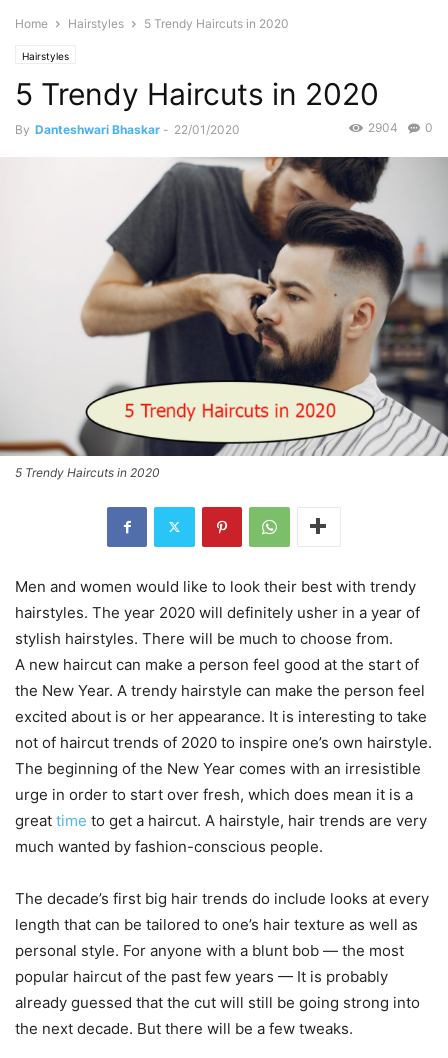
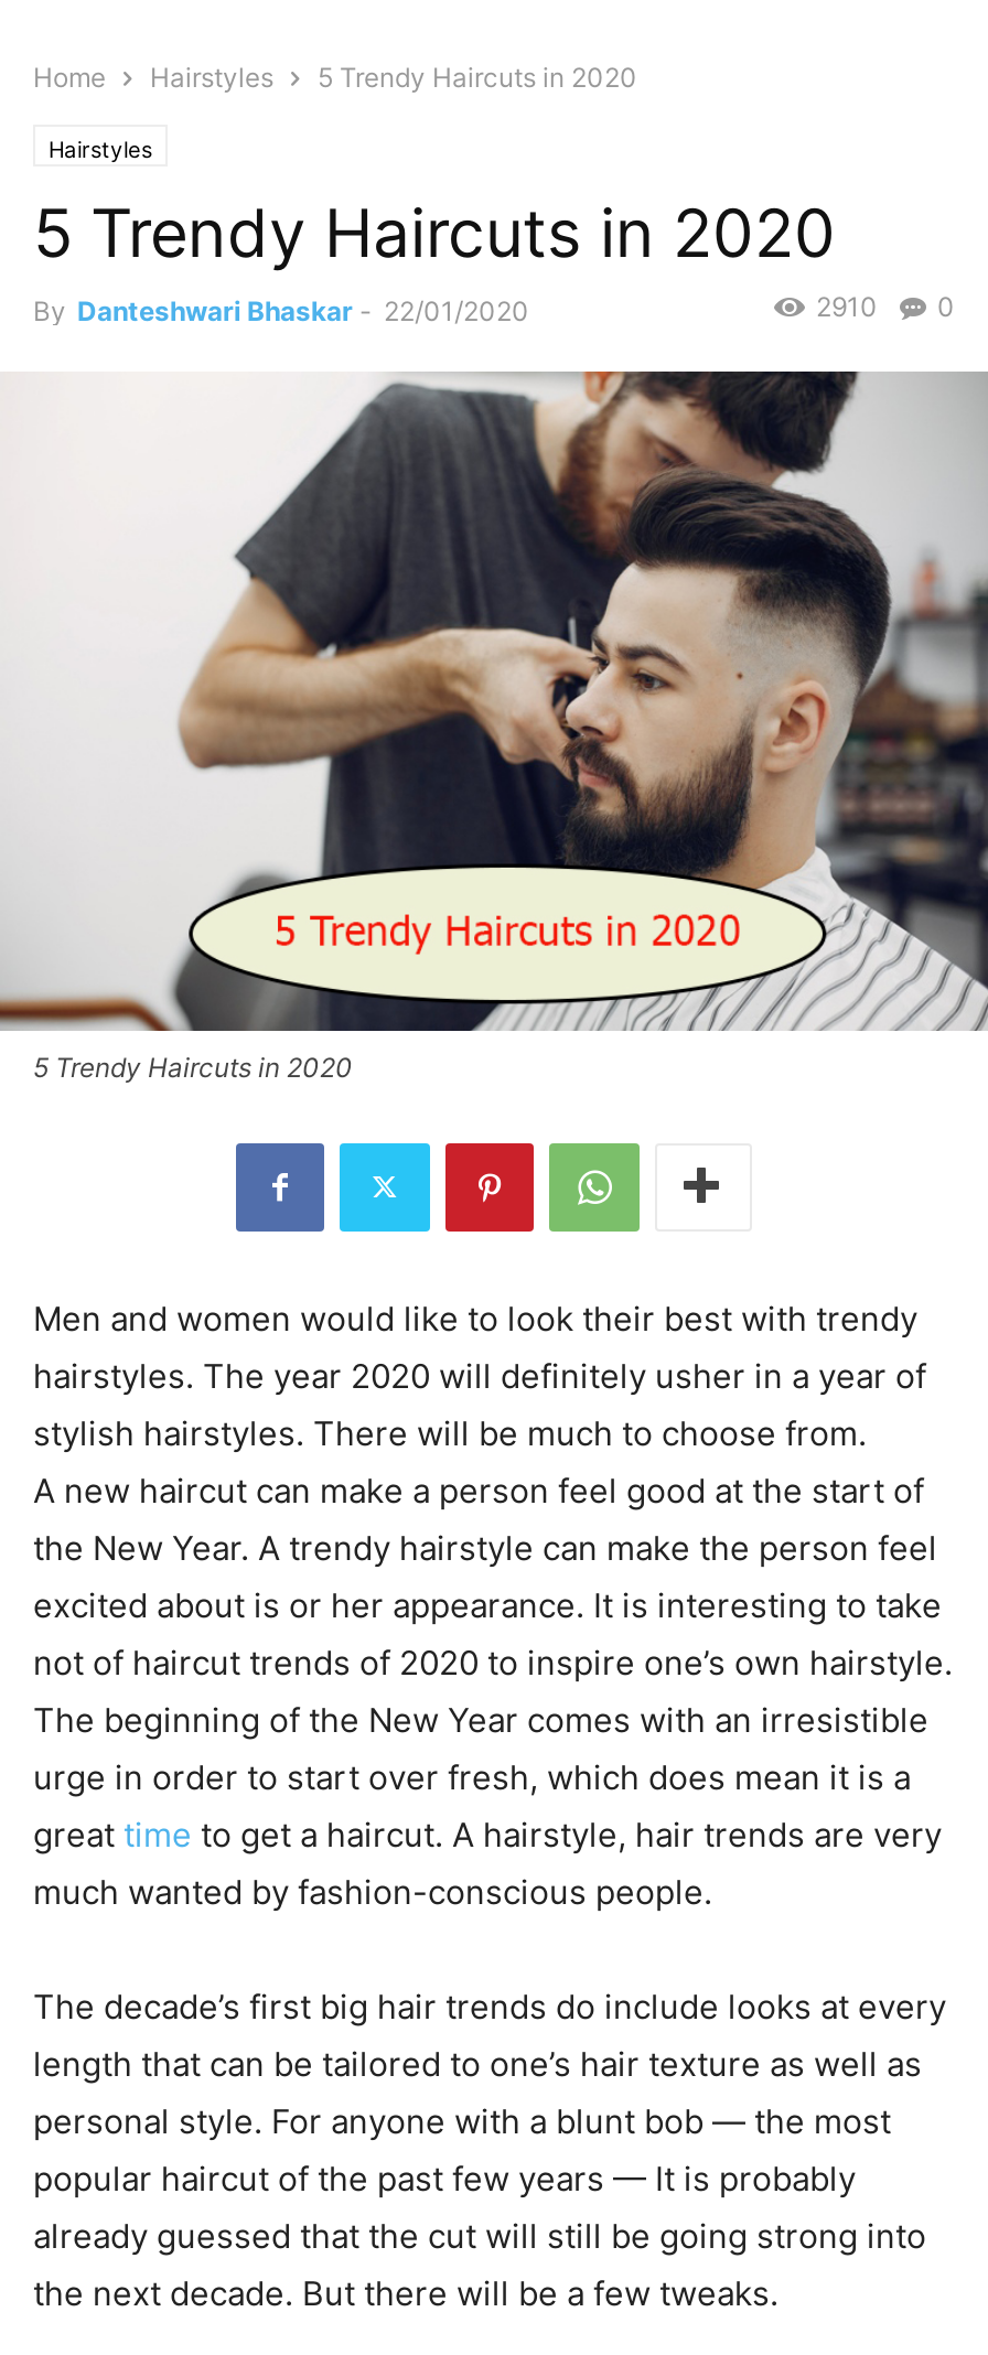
[368,120,433,135] 2904 0 -> [816,290,955,323] 2910 0

